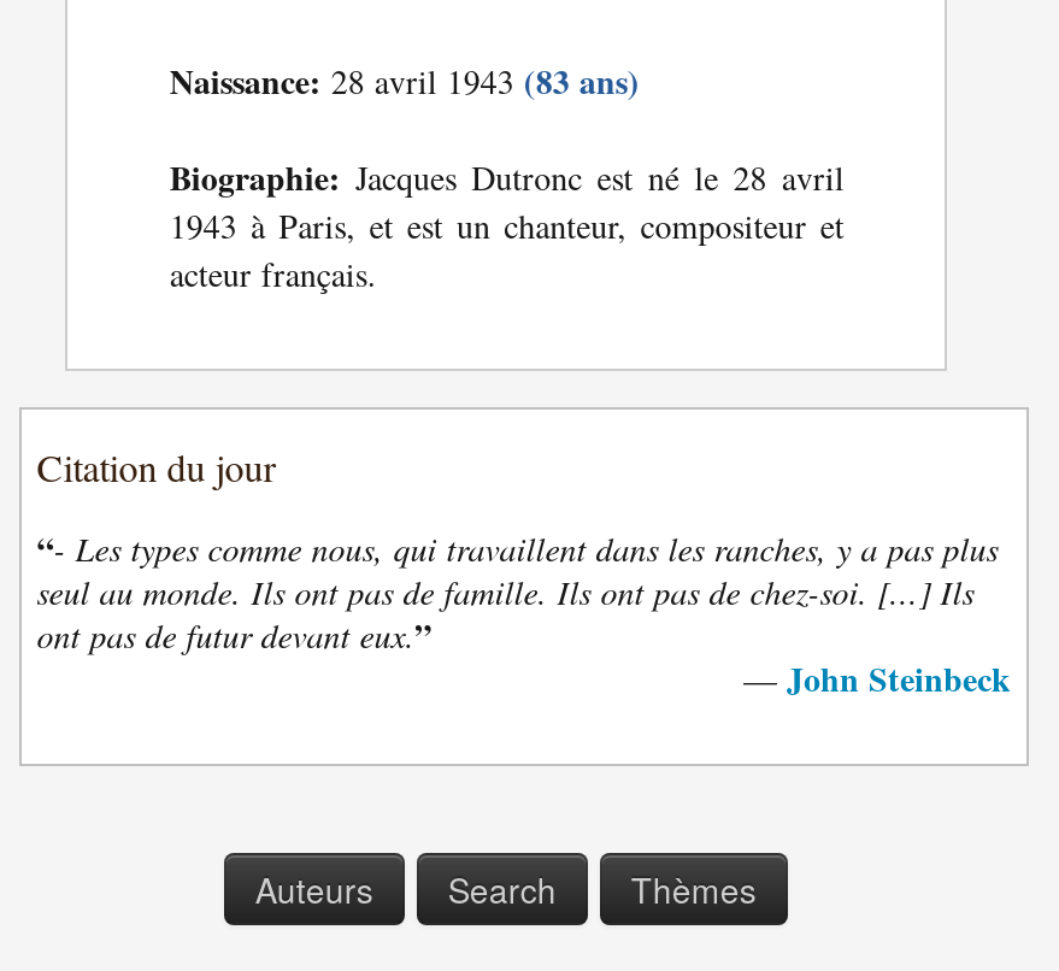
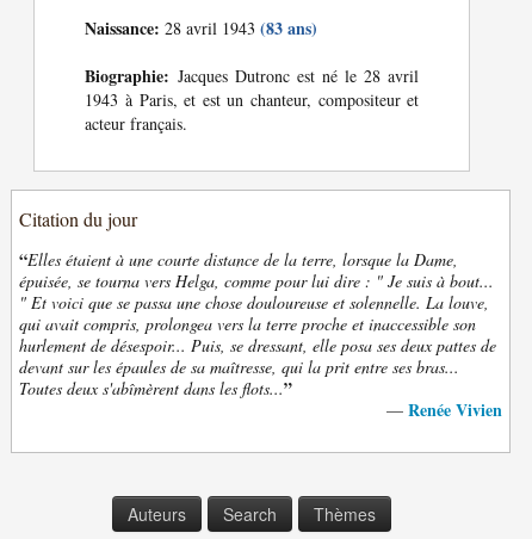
[37,523,1011,704] “- Les types comme nous, qui travaillent dans les ranches, y a pas plus | seul au monde. Ils ont pas de famille. Ils ont pas de chez-soi. [...] Ils | ont pas de futur devant eux.” | — John Steinbeck -> [19,247,502,422] “Elles étaient à une courte distance de la terre, lorsque la Dame, | épuisée, se tourna vers Helga, comme pour lui dire : " Je suis à bout... | " Et voici que se passa une chose douloureuse et solennelle. La louve, | qui avait compris, prolongea vers la terre proche et inaccessible son | hurlement de désespoir... Puis, se dressant, elle posa ses deux pattes de | devant sur les épaules de sa maîtresse, qui la prit entre ses bras... | Toutes deux s'abîmèrent dans les flots...” | — Renée Vivien

